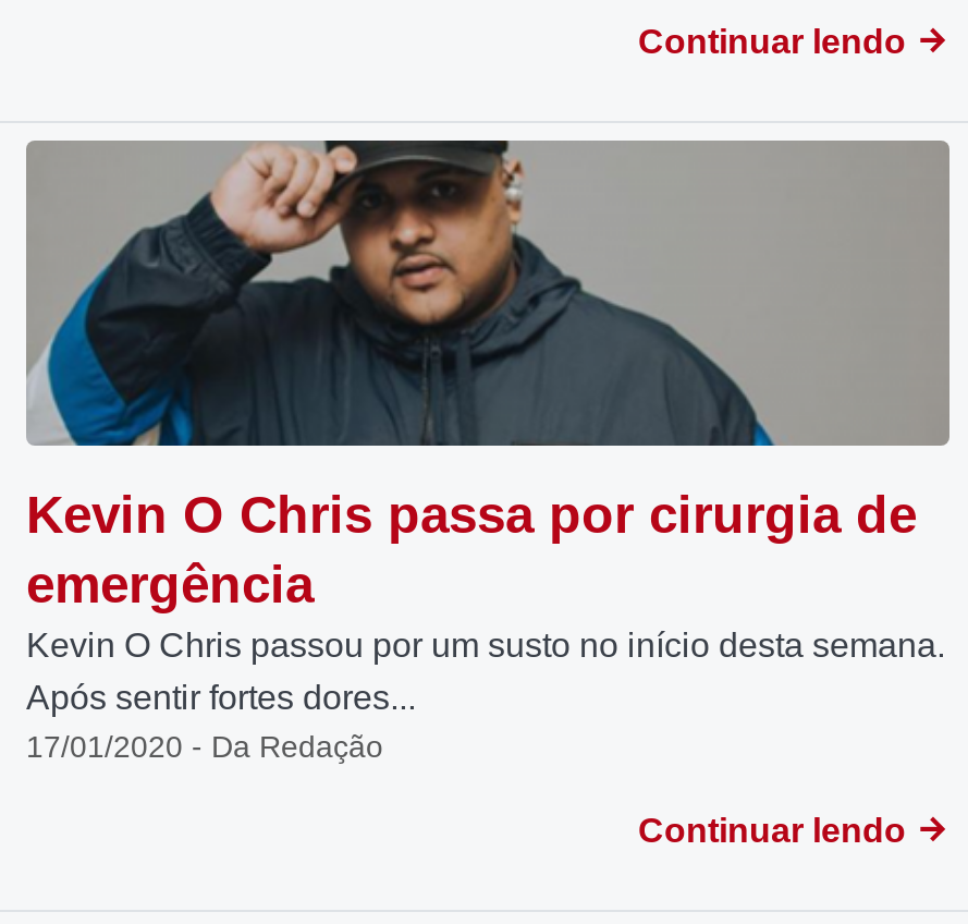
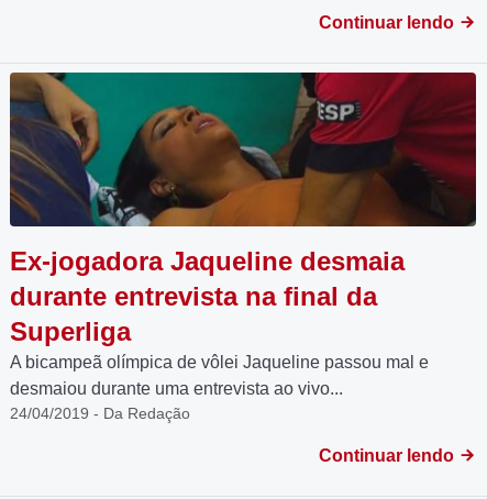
[26,137,947,764] [image] | Kevin O Chris passa por cirurgia de | emergência | Kevin O Chris passou por um susto no início desta semana. | Após sentir fortes dores... | 17/01/2020 - Da Redação -> [10,71,476,422] [image] | Ex-jogadora Jaqueline desmaia | durante entrevista na final da | Superliga | A bicampeã olímpica de vôlei Jaqueline passou mal e | desmaiou durante uma entrevista ao vivo... | 24/04/2019 - Da Redação

